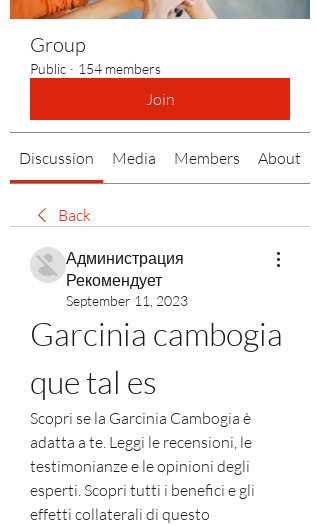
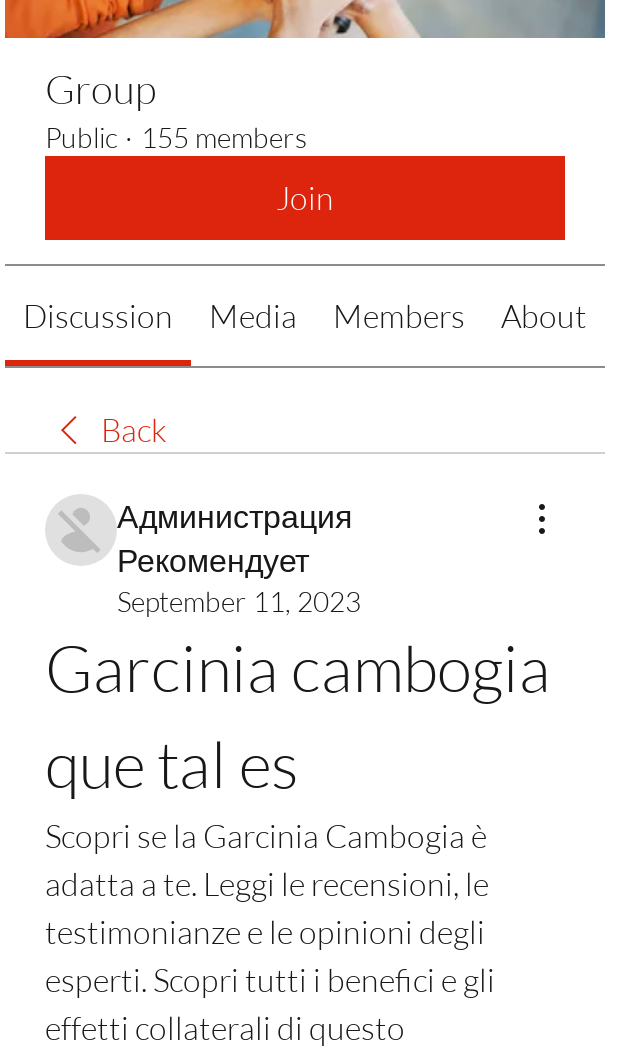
[30,60,161,77] Public · 154 members -> [45,120,307,154] Public · 155 members

